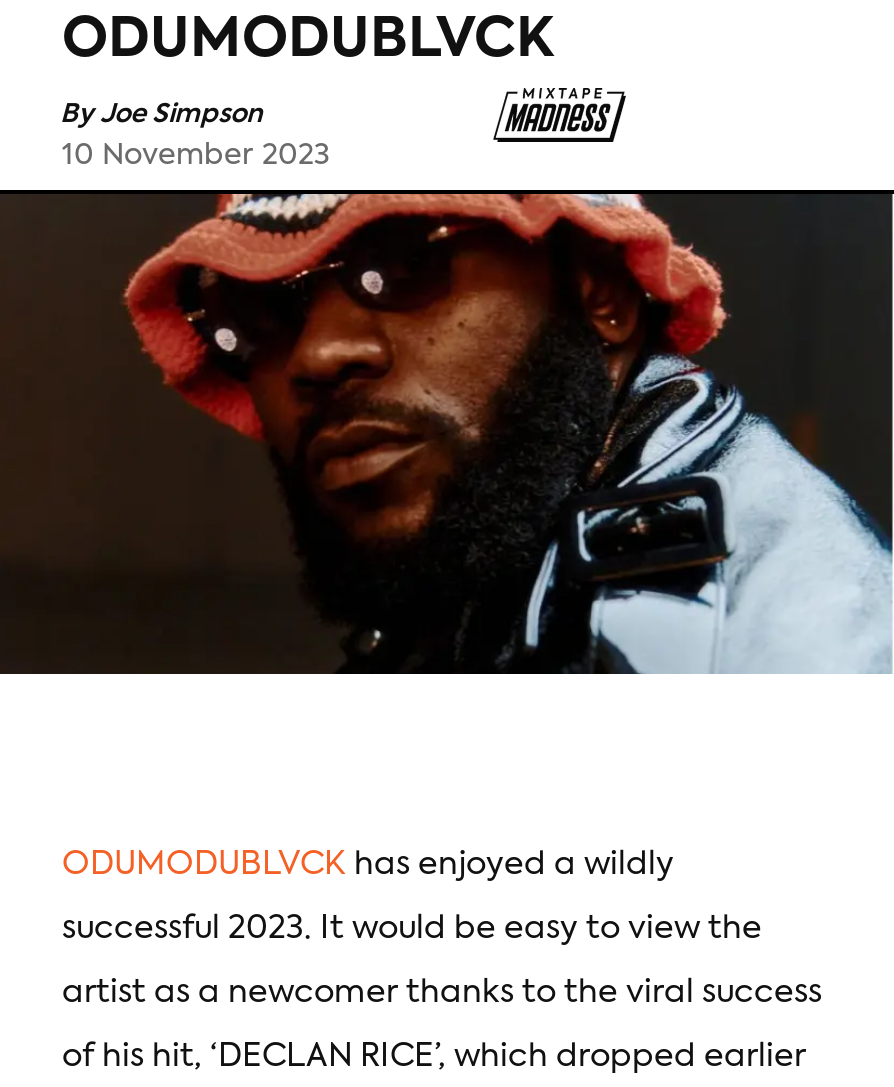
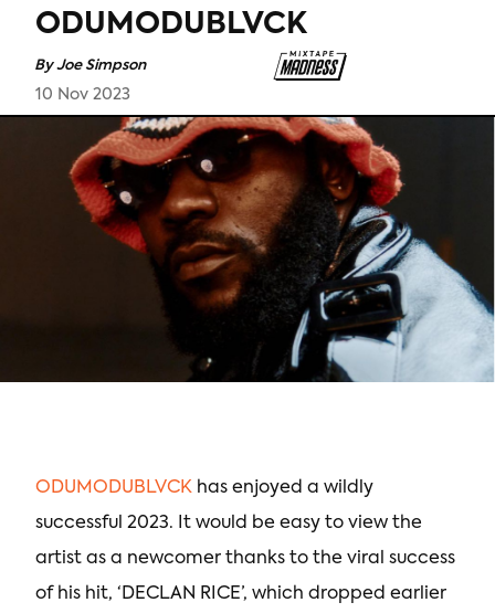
[62,143,330,171] 10 November 2023 -> [35,88,130,103] 10 Nov 2023

